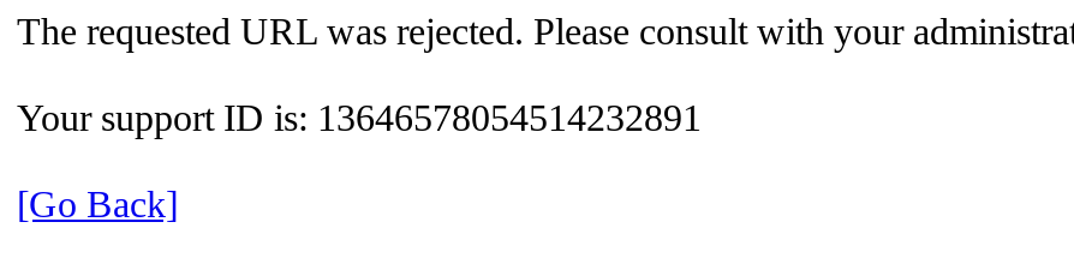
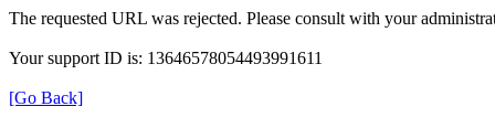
[17,97,702,138] Your support ID is: 13646578054514232891 -> [9,49,323,67] Your support ID is: 13646578054493991611

